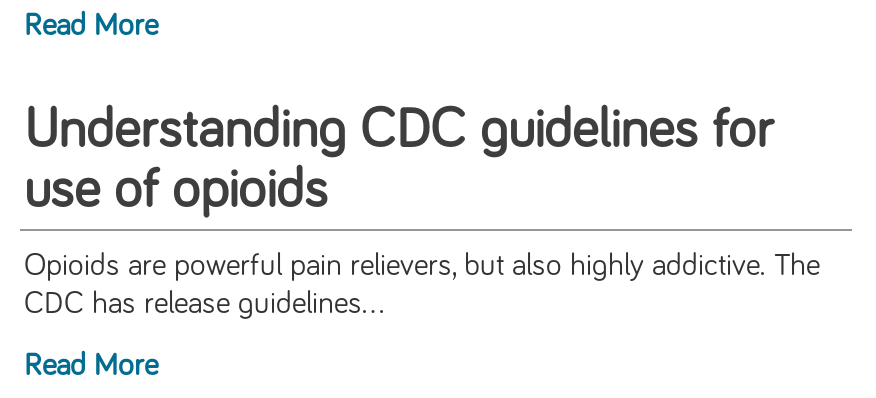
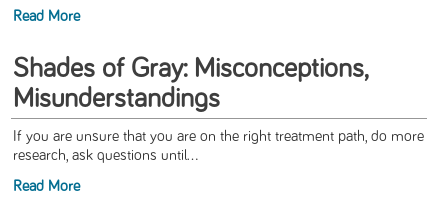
[24,104,774,220] Understanding CDC guidelines for | use of opioids -> [13,55,368,113] Shades of Gray: Misconceptions, | Misunderstandings
[24,252,820,320] Opioids are powerful pain relievers, but also highly addictive. The | CDC has release guidelines... -> [13,129,424,163] If you are unsure that you are on the right treatment path, do more | research, ask questions until...

